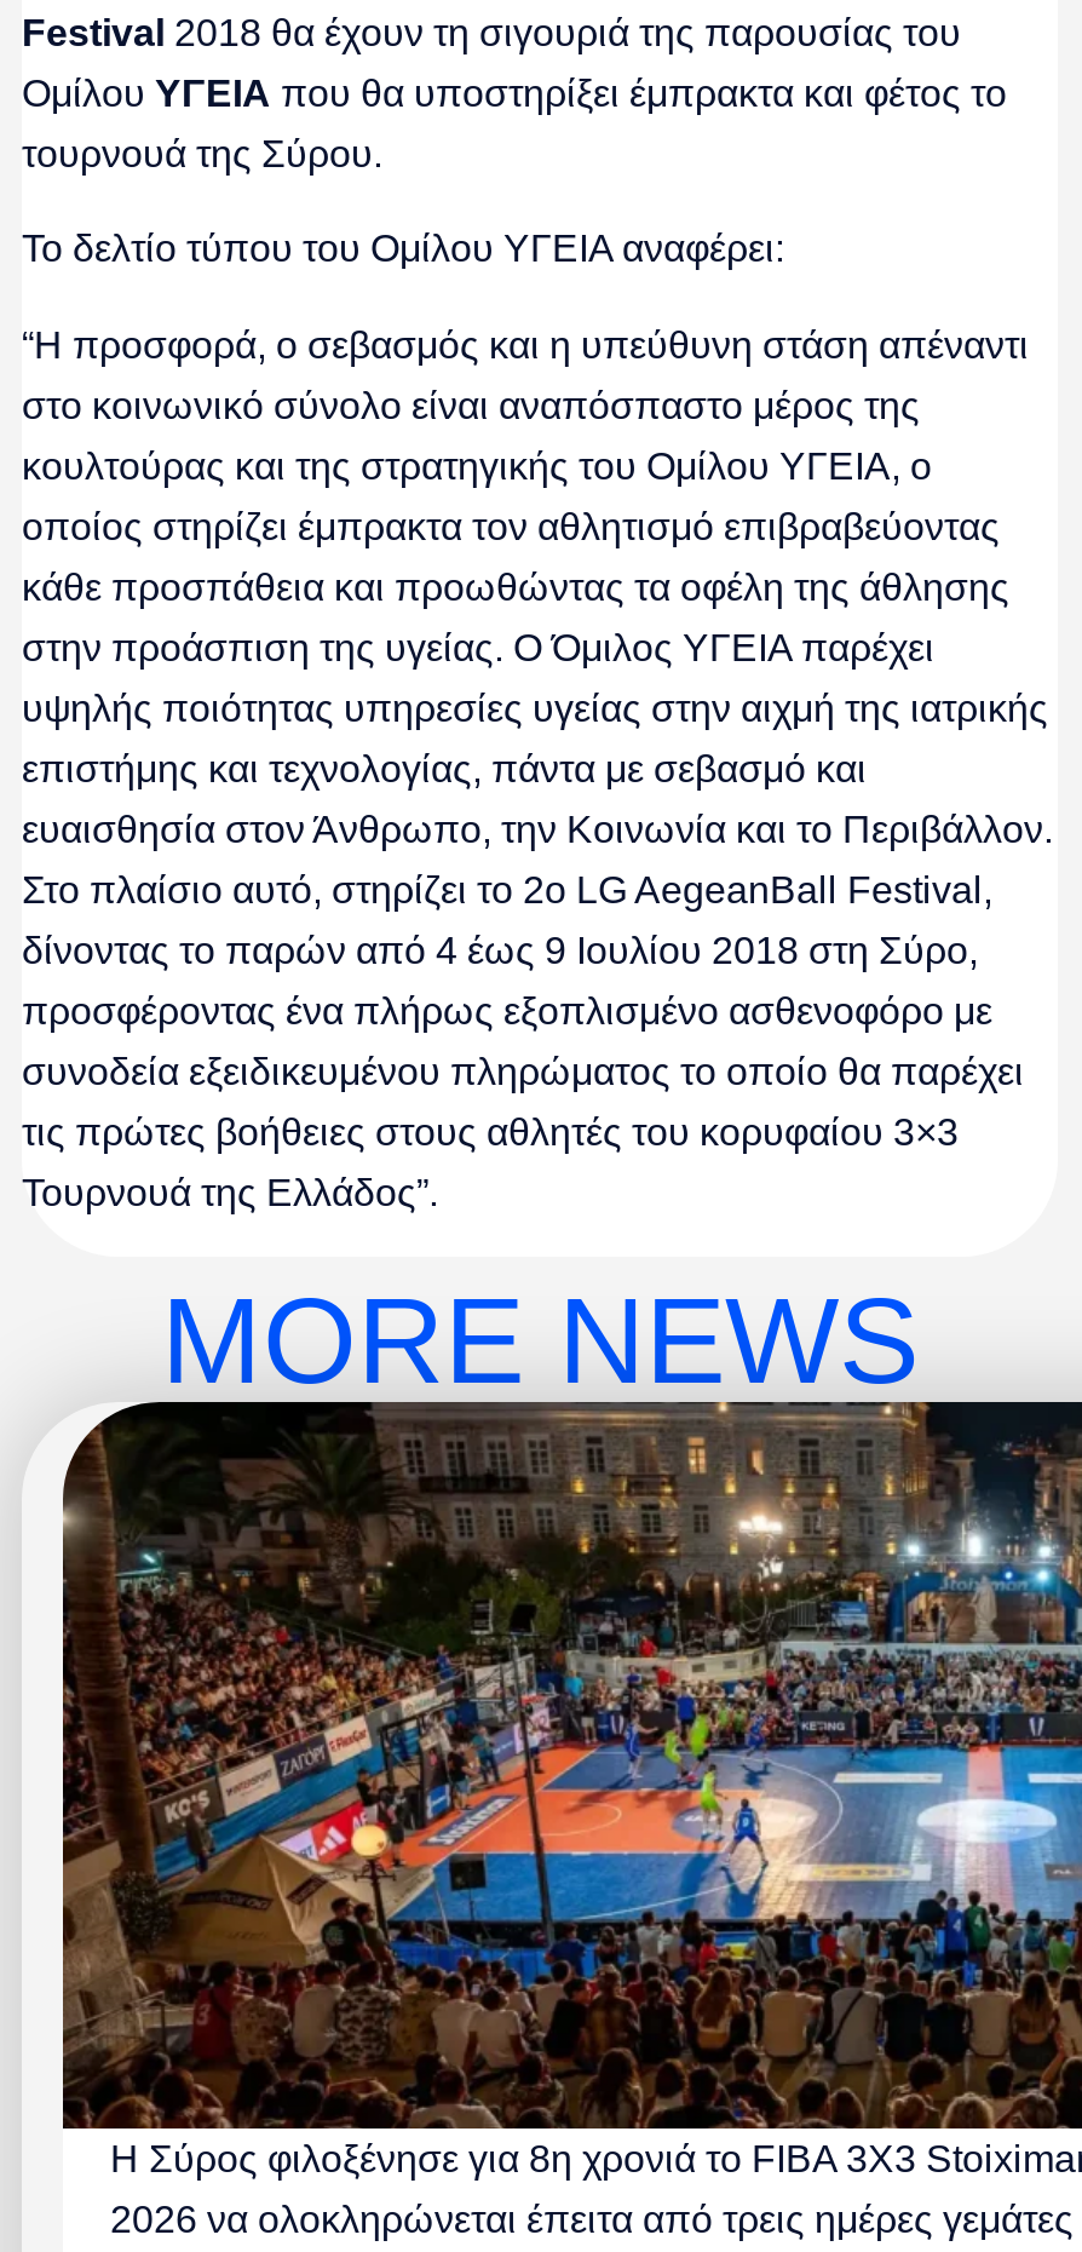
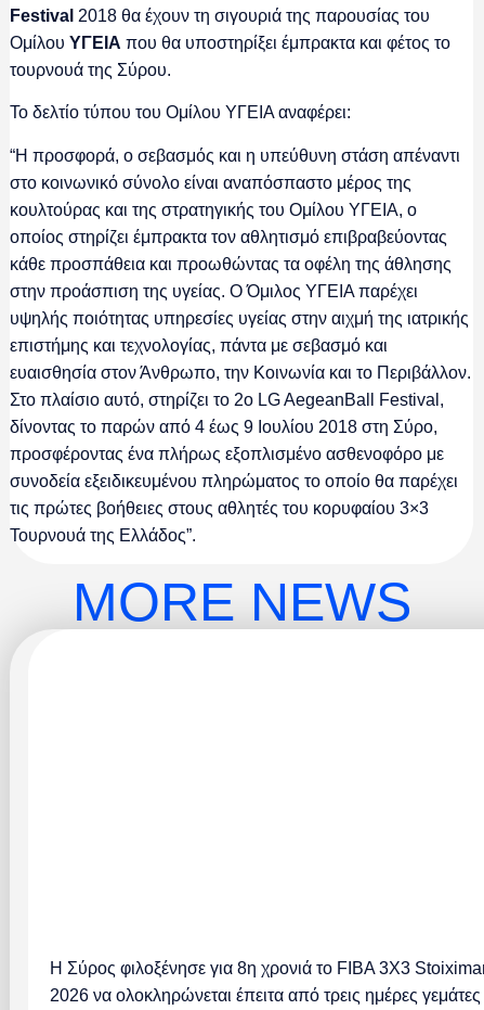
[61,1400,1075,2131] [image] -> none

